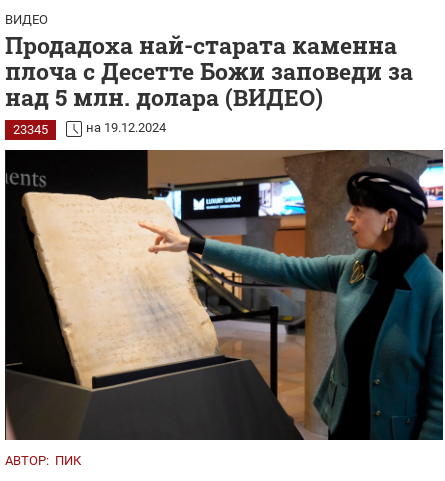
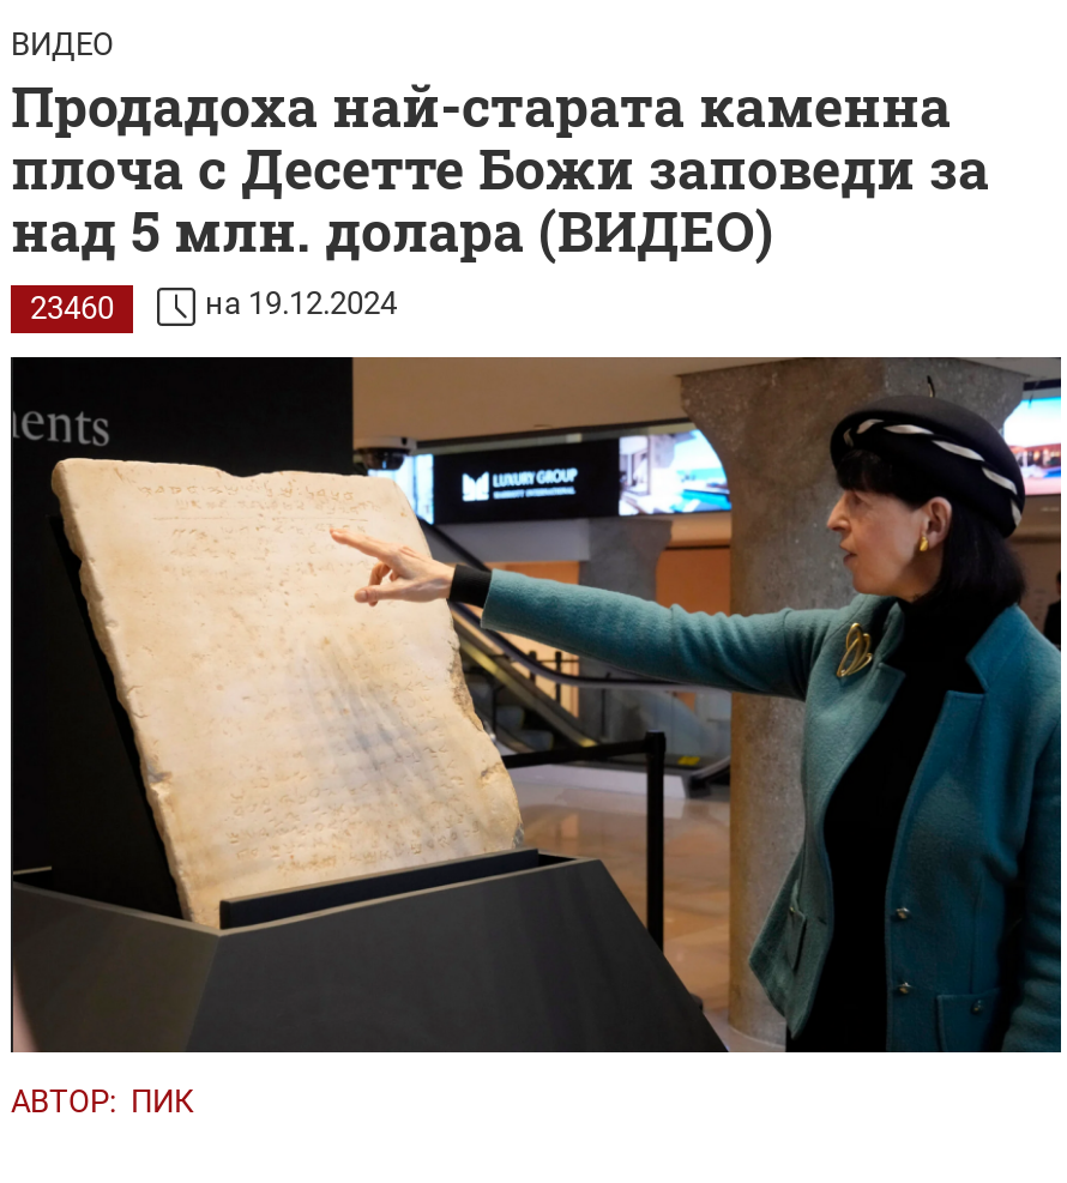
[13,122,48,137] 23345 -> [30,289,114,325] 23460

